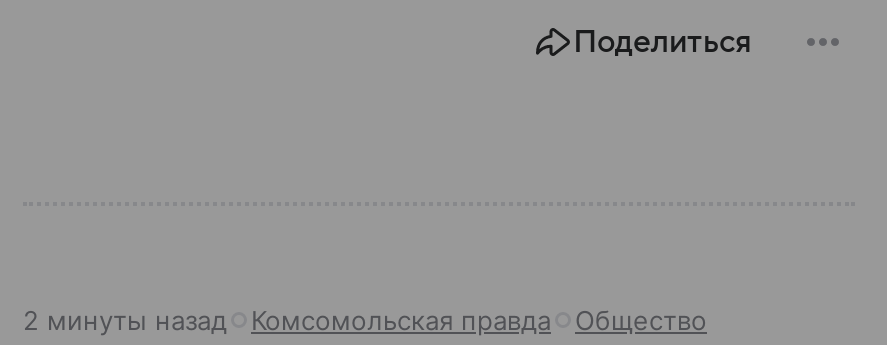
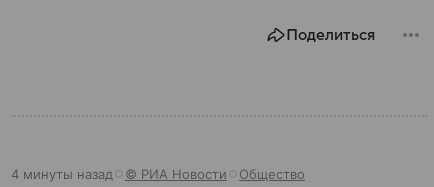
[23,304,551,336] 2 минуты назад | Комсомольская правда -> [11,166,227,182] 4 минуты назад | © РИА Новости

